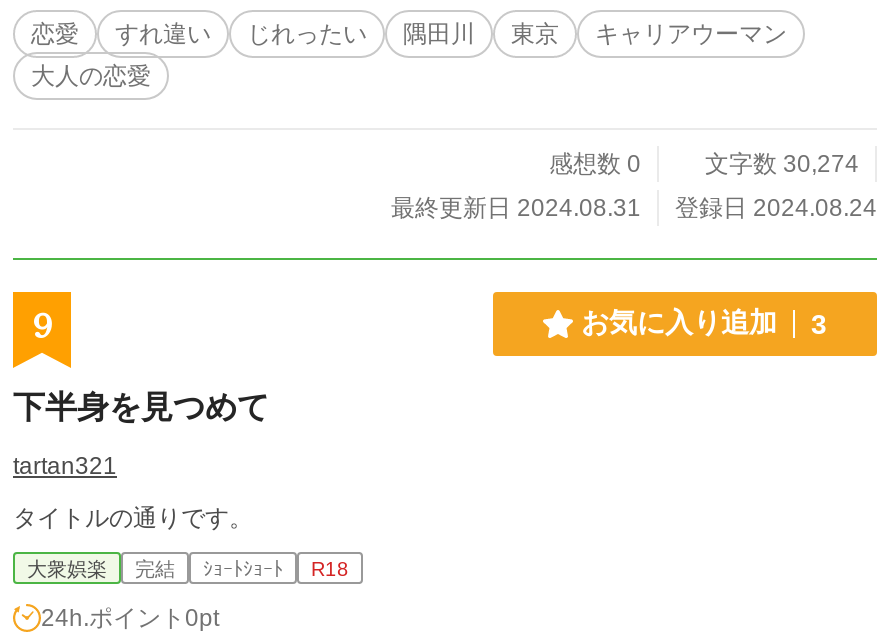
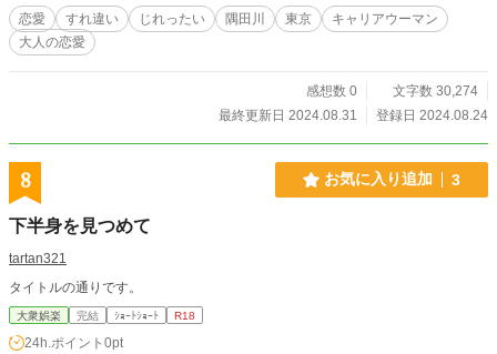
[32,306,52,346] 9 -> [19,170,31,192] 8

